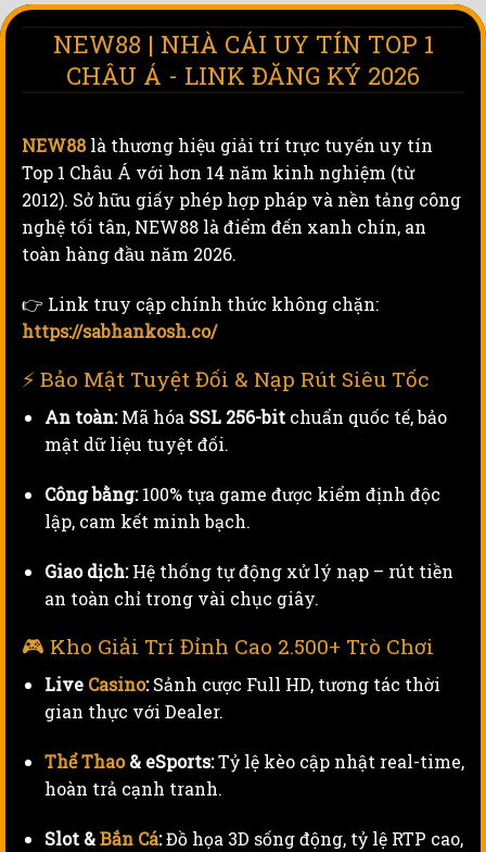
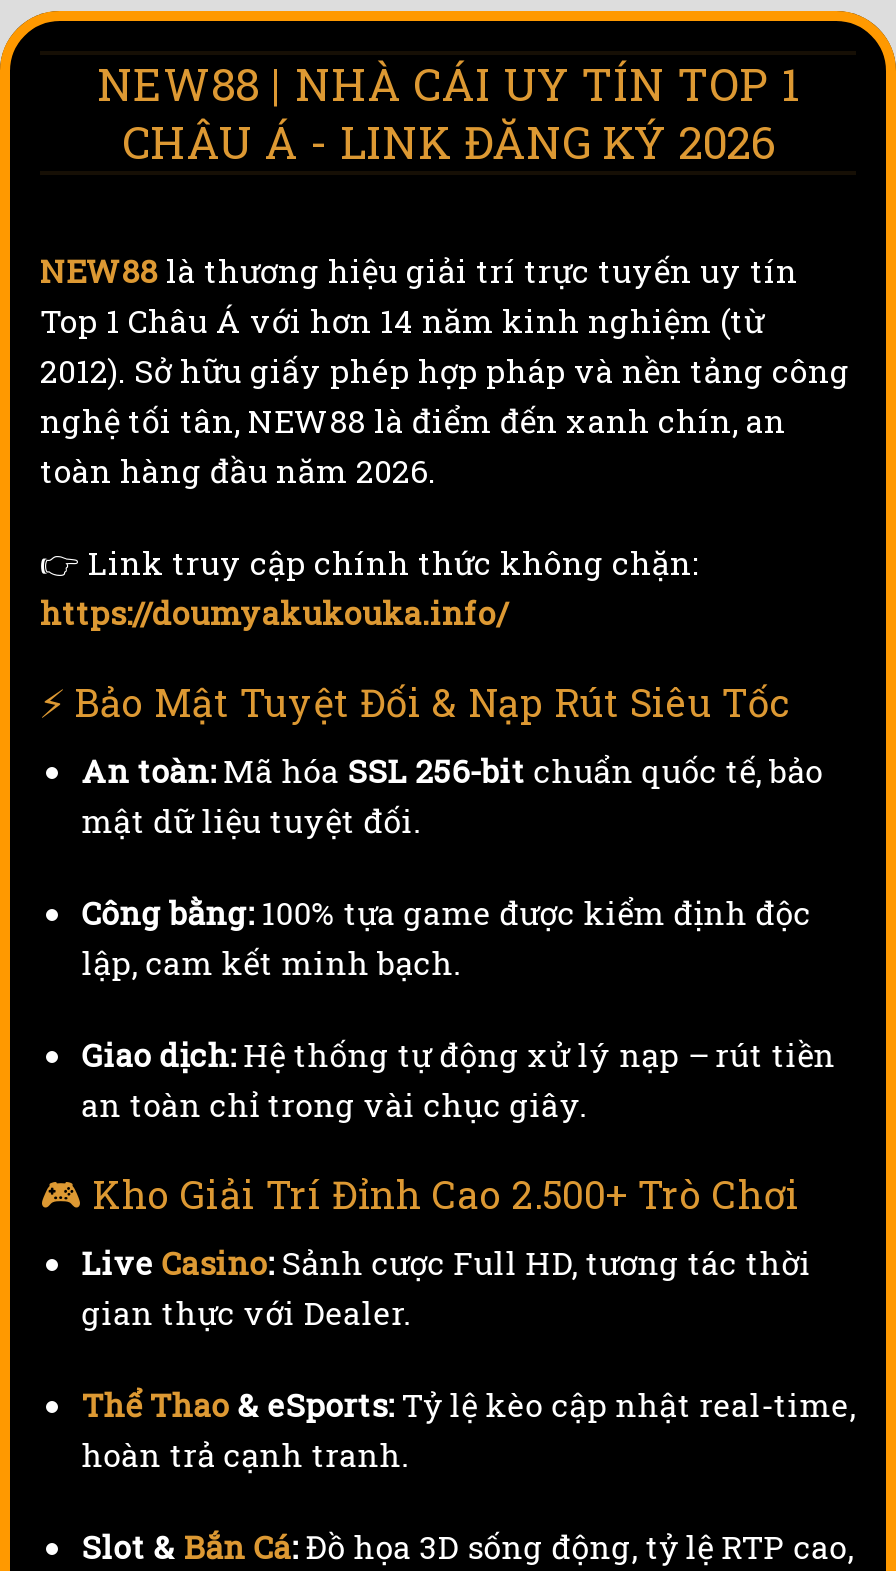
[22,319,217,342] https://sabhankosh.co/ -> [40,590,508,632] https://doumyakukouka.info/

